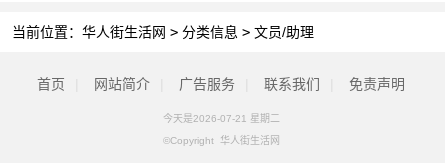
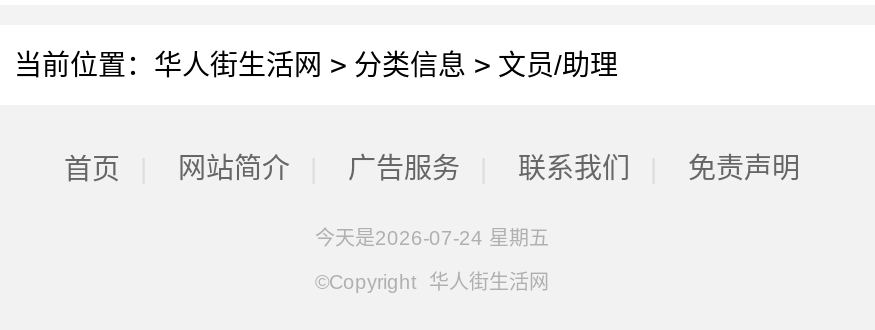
[162,113,279,124] 今天是2026-07-21 星期二 -> [315,226,549,248] 今天是2026-07-24 星期五

